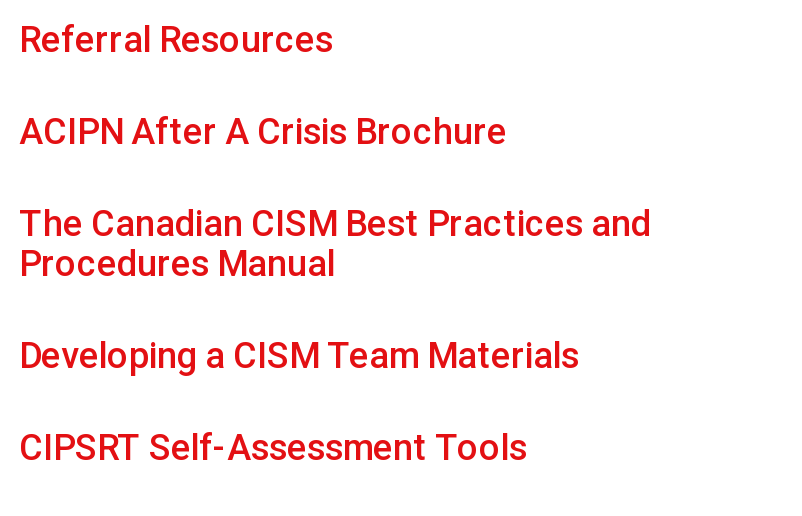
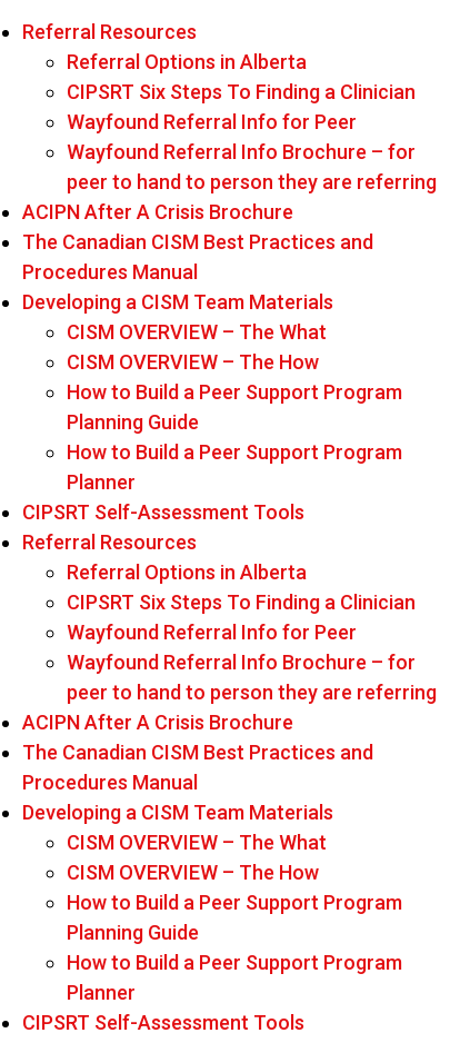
none -> [67,50,437,194] Referral Options in Alberta | CIPSRT Six Steps To Finding a Clinician | Wayfound Referral Info for Peer | Wayfound Referral Info Brochure – for | peer to hand to person they are referring
none -> [22,320,437,1004] CISM OVERVIEW – The What | CISM OVERVIEW – The How | How to Build a Peer Support Program | Planning Guide | How to Build a Peer Support Program | Planner | CIPSRT Self-Assessment Tools | Referral Resources | Referral Options in Alberta | CIPSRT Six Steps To Finding a Clinician | Wayfound Referral Info for Peer | Wayfound Referral Info Brochure – for | peer to hand to person they are referring | ACIPN After A Crisis Brochure | The Canadian CISM Best Practices and | Procedures Manual | Developing a CISM Team Materials | CISM OVERVIEW – The What | CISM OVERVIEW – The How | How to Build a Peer Support Program | Planning Guide | How to Build a Peer Support Program | Planner

